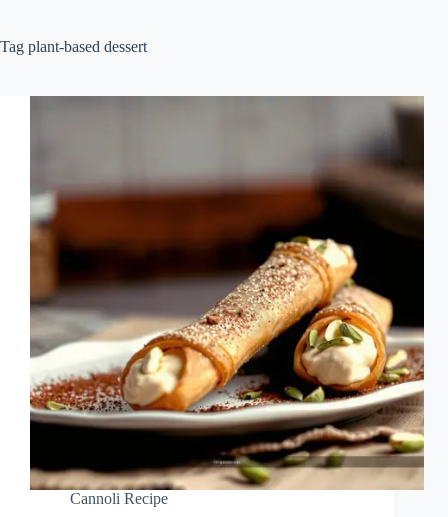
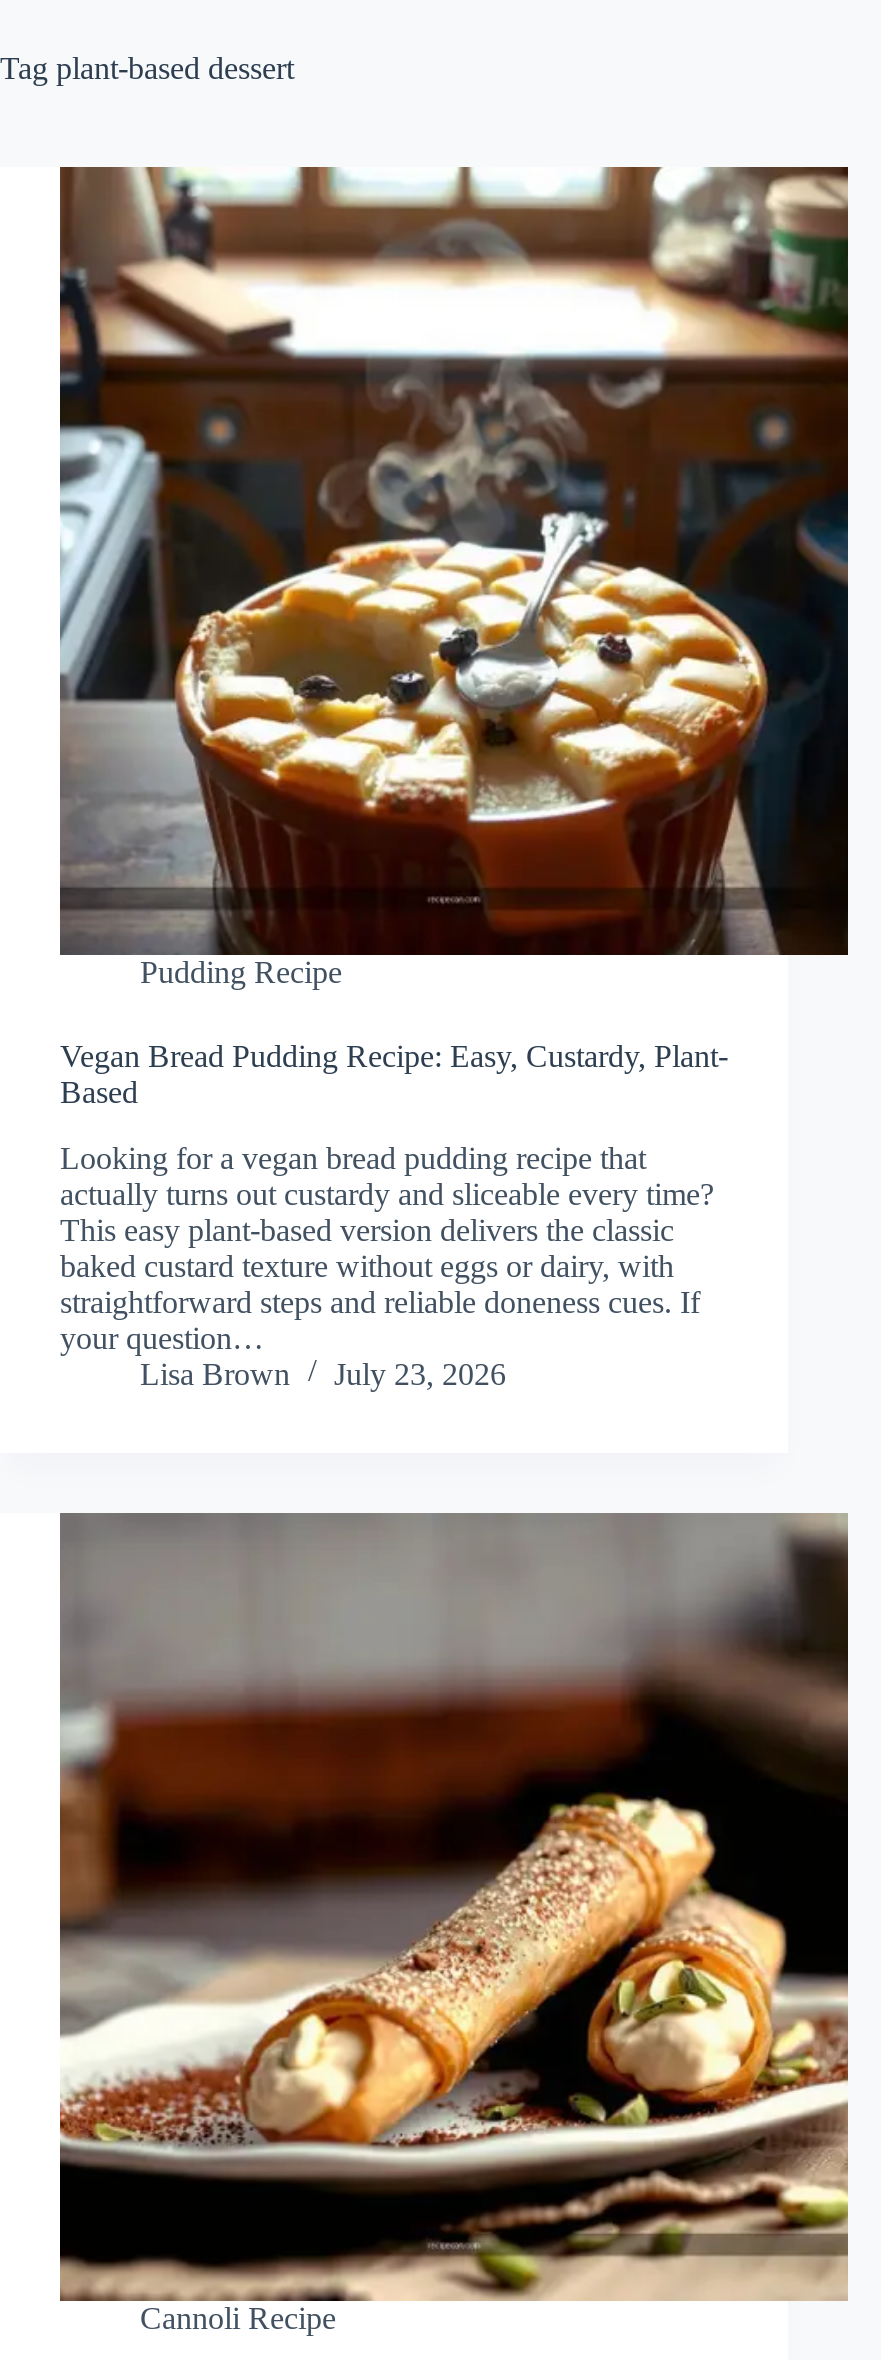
none -> [58,167,850,1391] [image] | Pudding Recipe | Vegan Bread Pudding Recipe: Easy, Custardy, Plant- | Based | Looking for a vegan bread pudding recipe that | actually turns out custardy and sliceable every time? | This easy plant-based version delivers the classic | baked custard texture without eggs or dairy, with | straightforward steps and reliable doneness cues. If | your question… | Lisa Brown | July 23, 2026

